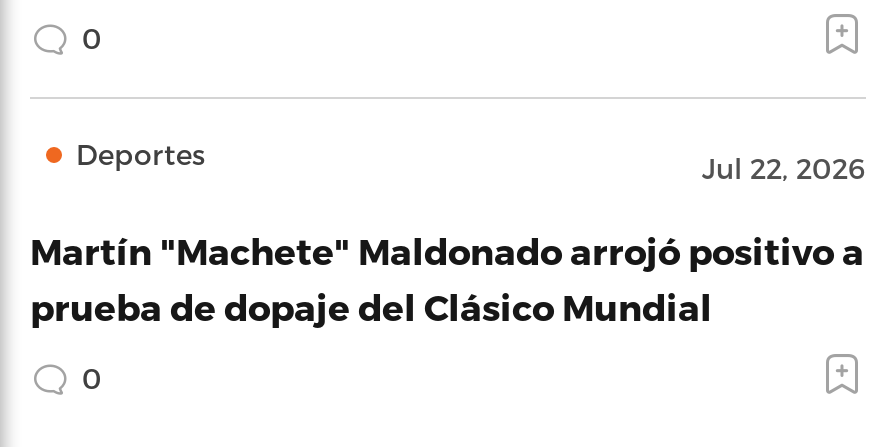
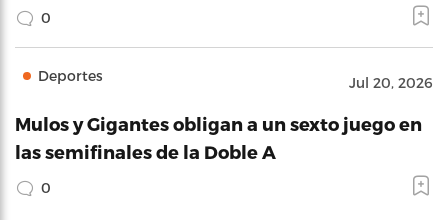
[702,151,866,185] Jul 22, 2026 -> [349,74,433,91] Jul 20, 2026
[30,229,864,327] Martín "Machete" Maldonado arrojó positivo a | prueba de dopaje del Clásico Mundial -> [15,113,422,162] Mulos y Gigantes obligan a un sexto juego en | las semifinales de la Doble A

